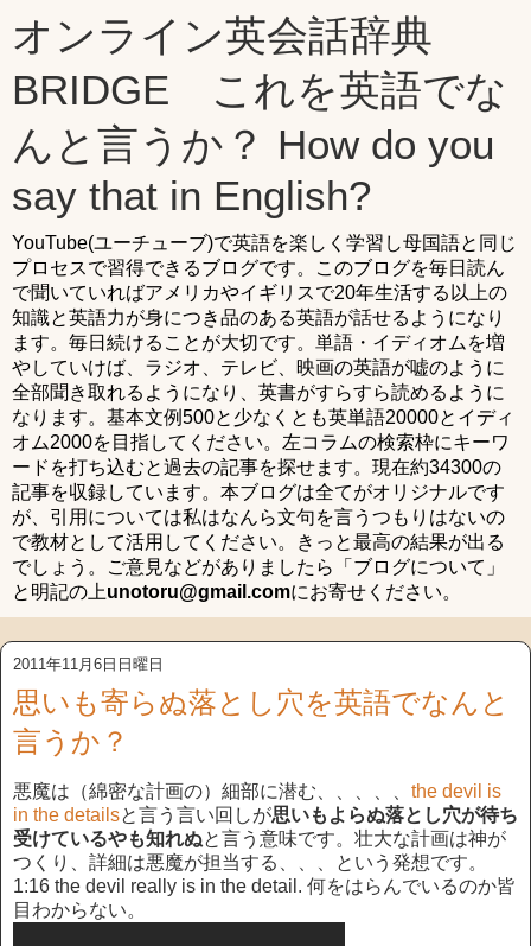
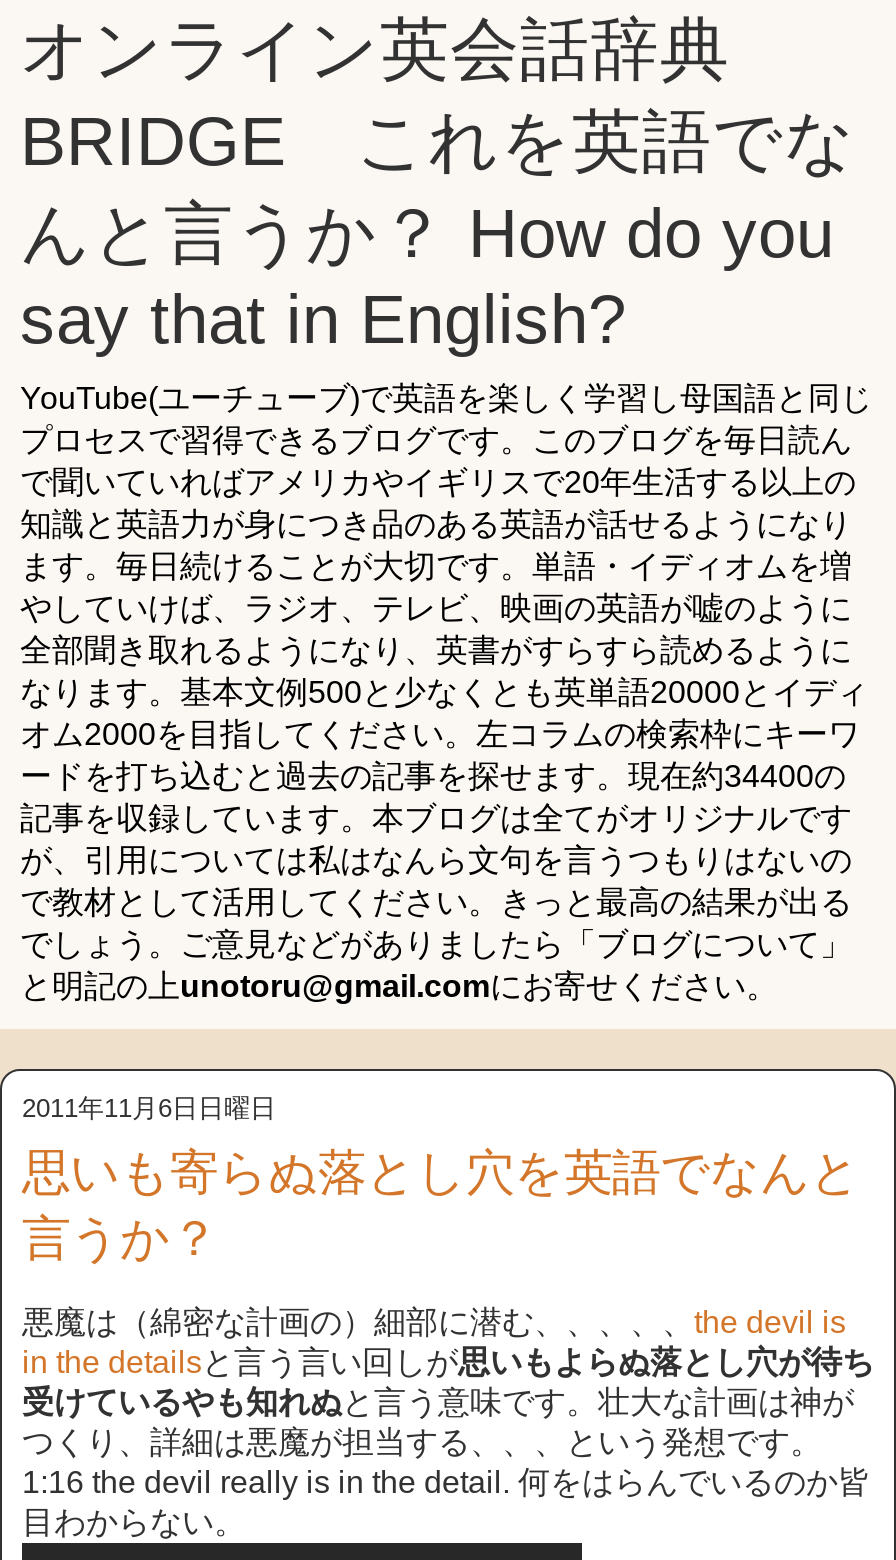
[12,457,501,477] ードを打ち込むと過去の記事を探せます。現在約34300の -> [20,759,846,793] ードを打ち込むと過去の記事を探せます。現在約34400の

